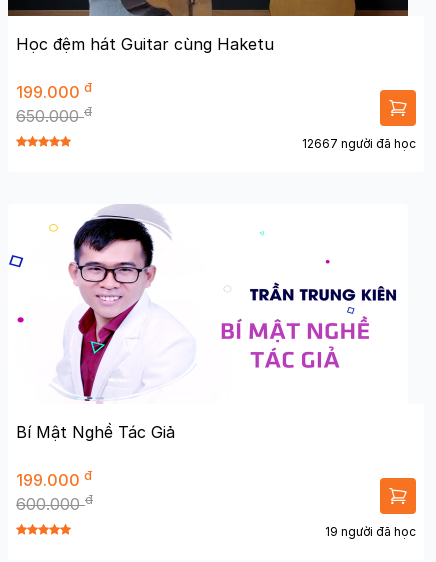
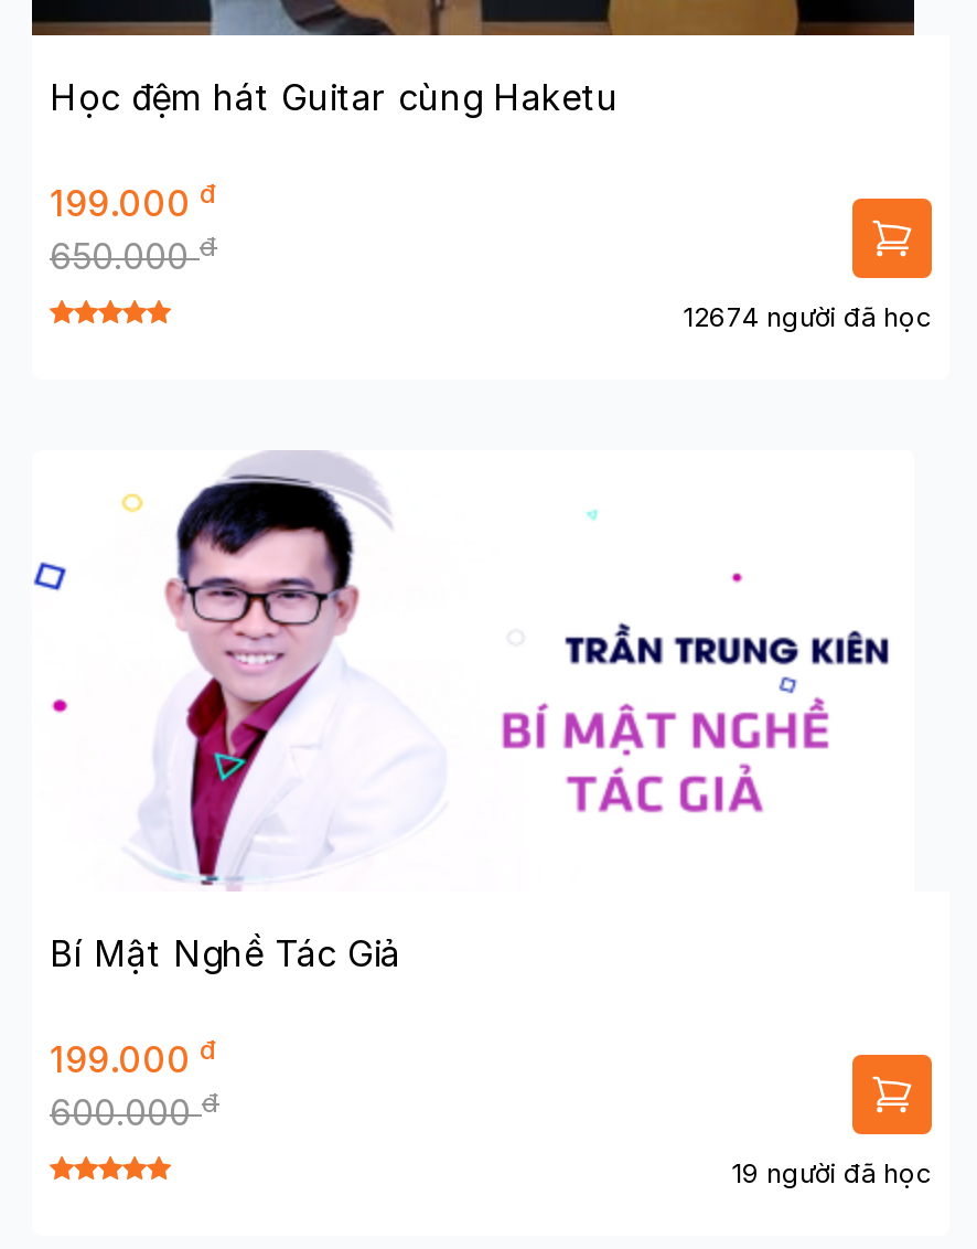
[302,136,416,151] 12667 người đã học -> [683,300,932,333] 12674 người đã học

